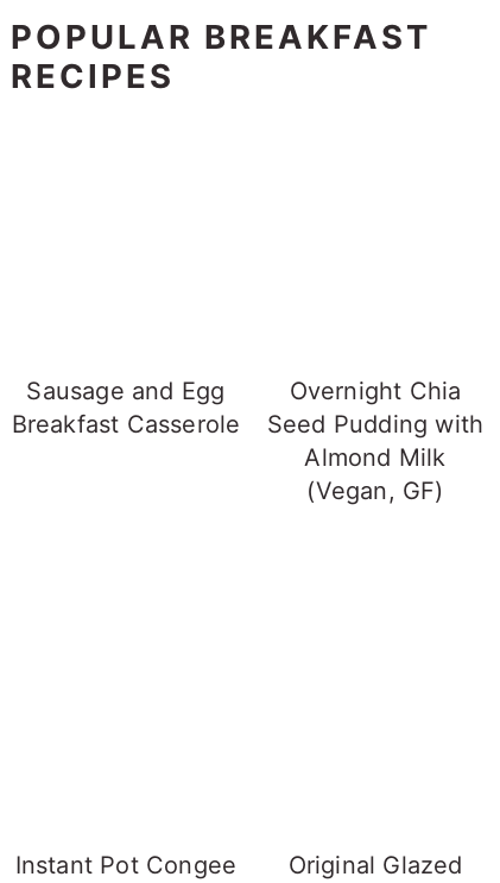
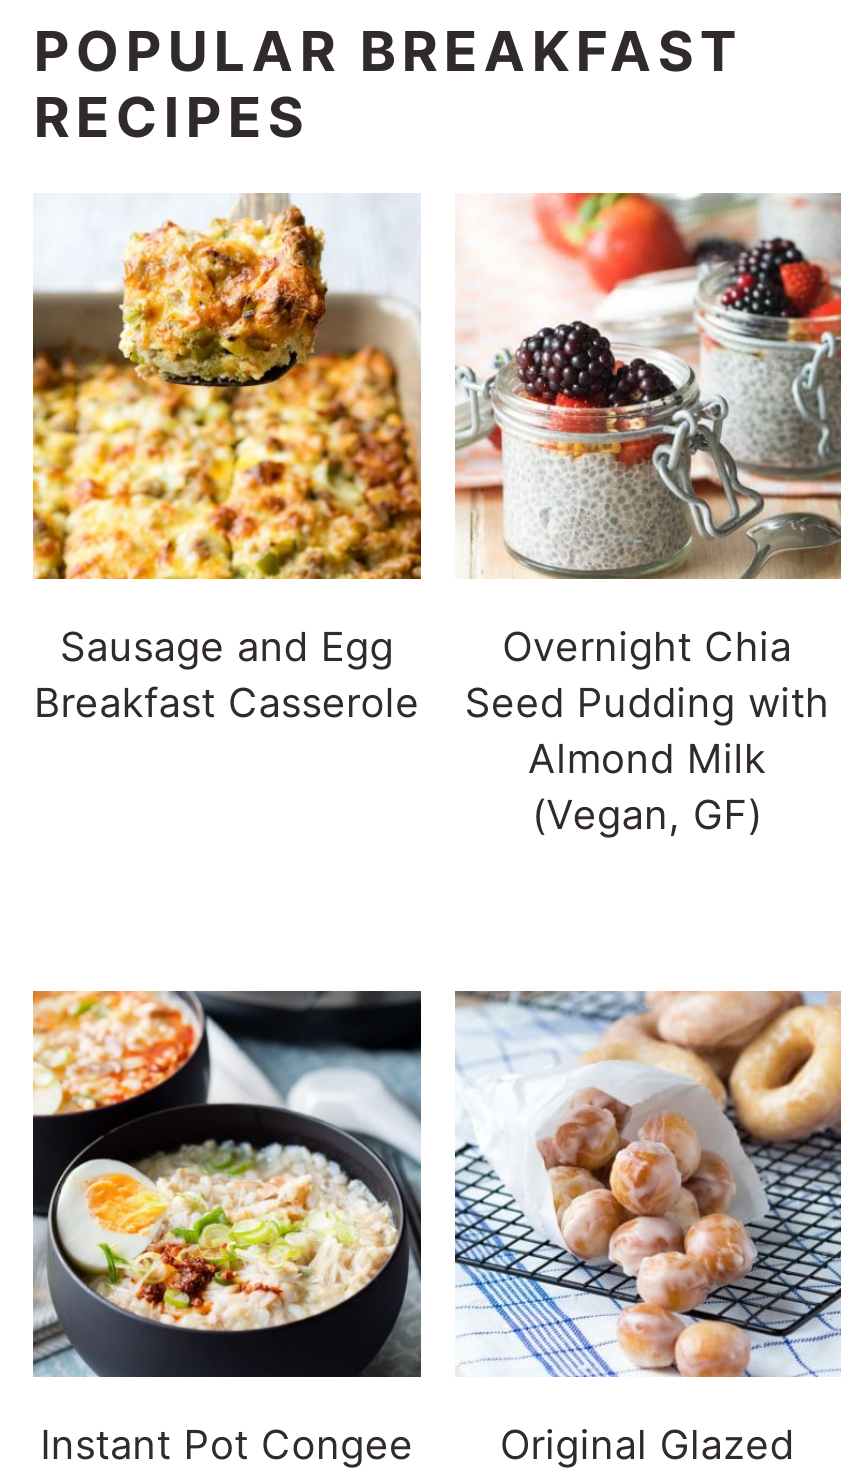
none -> [31,192,423,582] [image]
none -> [453,190,843,582] [image]
none -> [31,988,423,1380] [image]
none -> [453,988,843,1380] [image]

